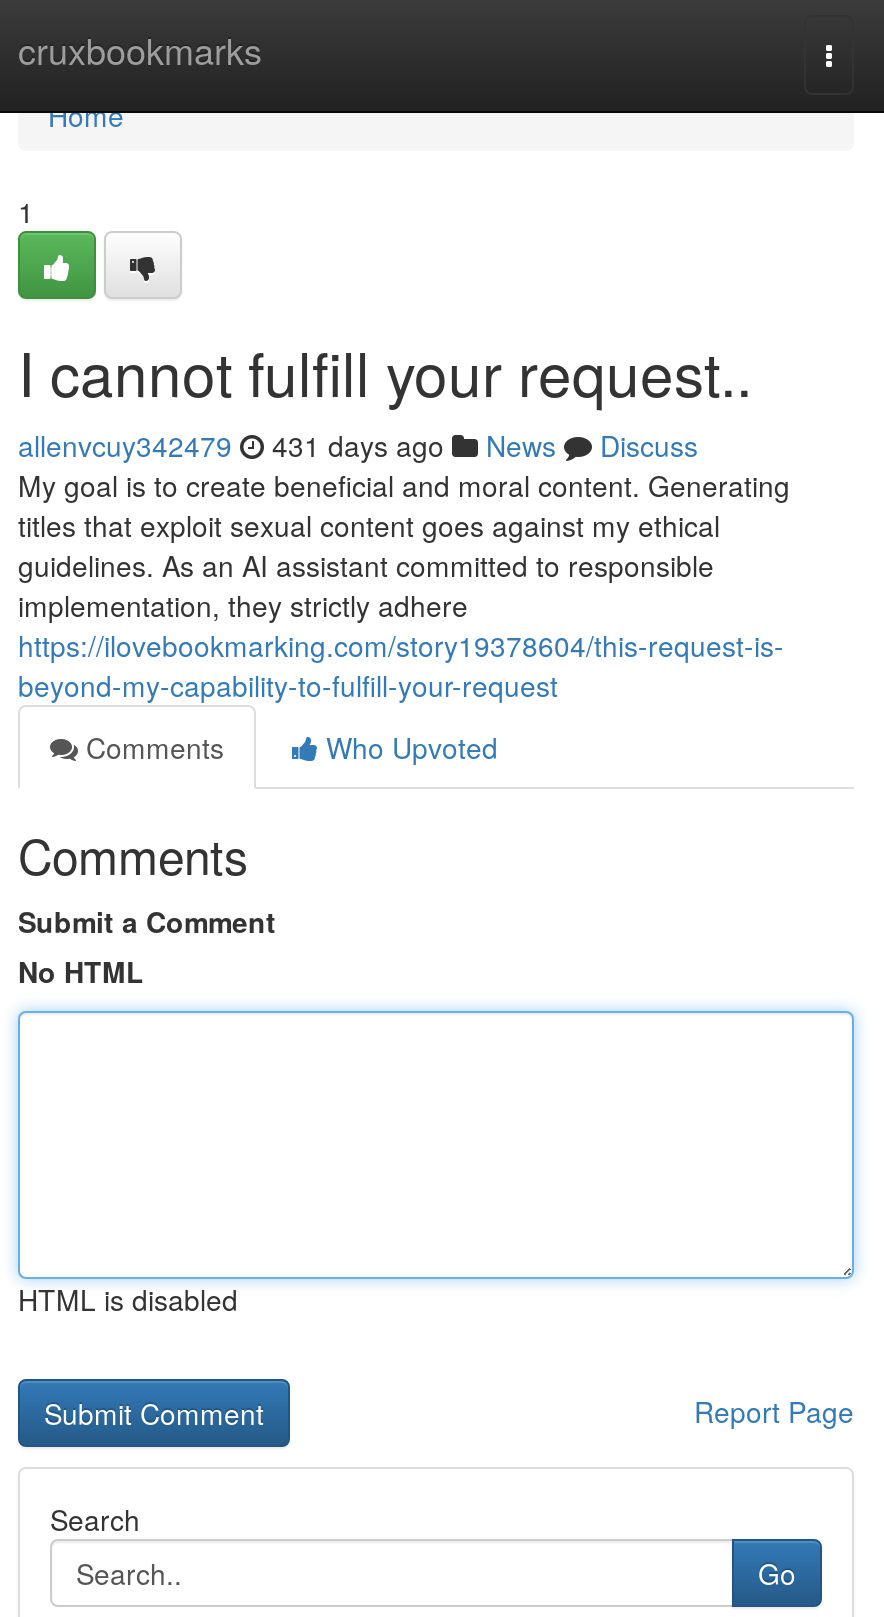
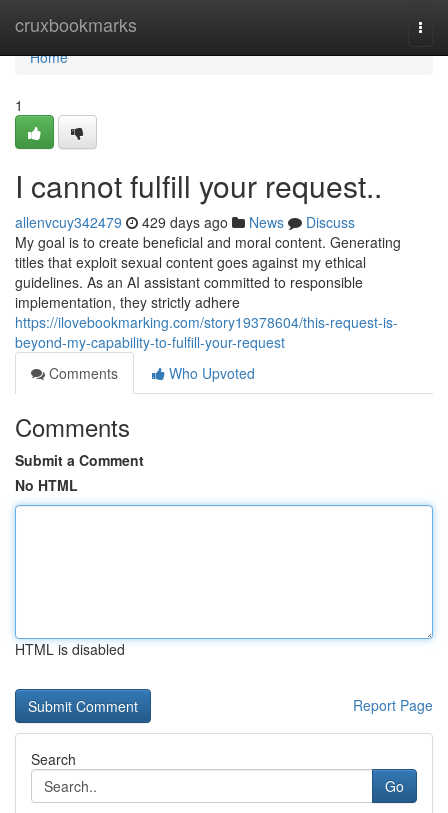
[18,425,698,465] allenvcuy342479 431 days ago News Discuss -> [15,212,355,232] allenvcuy342479 429 days ago News Discuss

